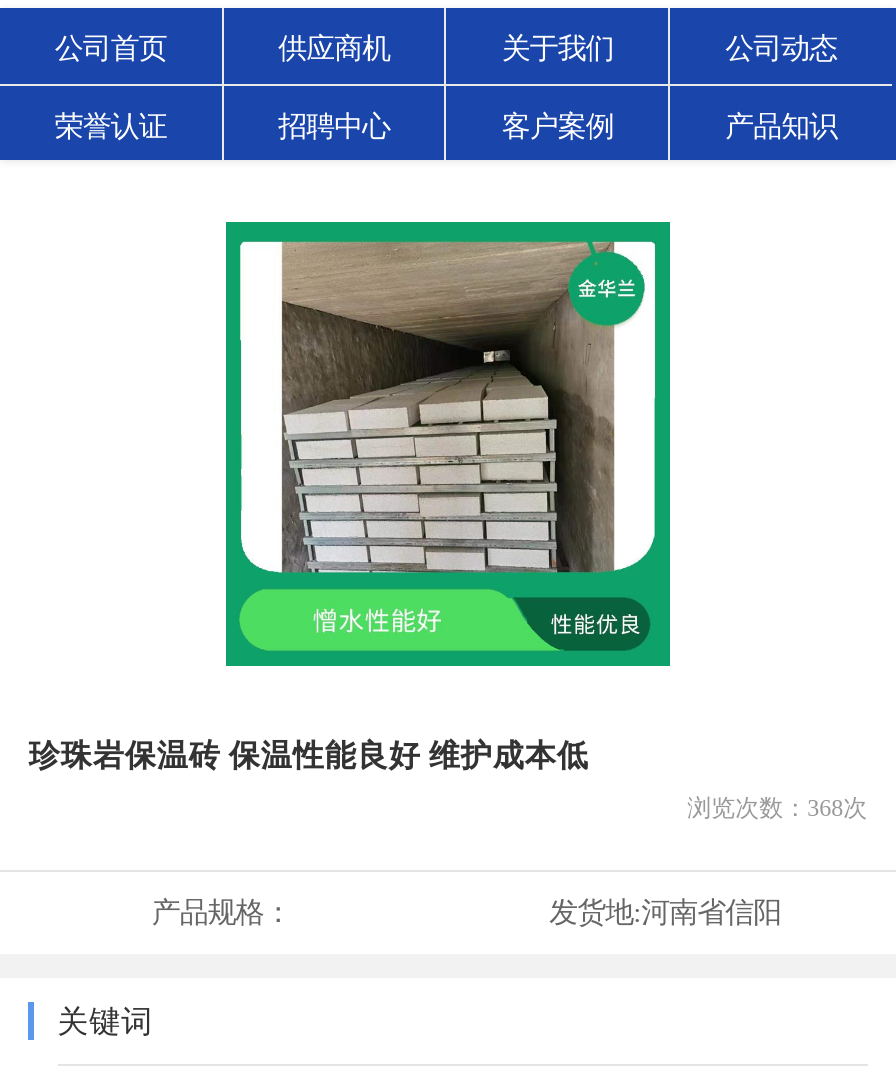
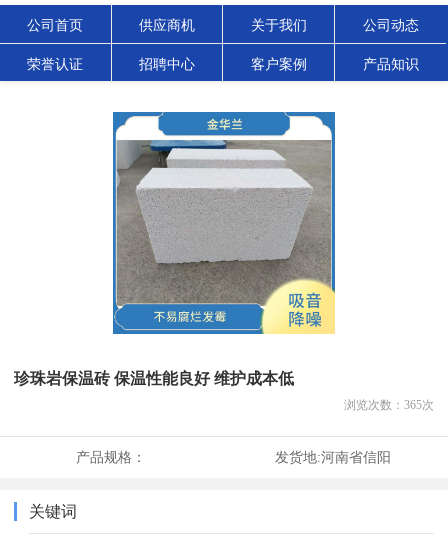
[226,222,672,668] [image] -> [113,112,336,335] [image]
[687,794,867,822] 浏览次数：368次 -> [344,398,434,412] 浏览次数：365次

